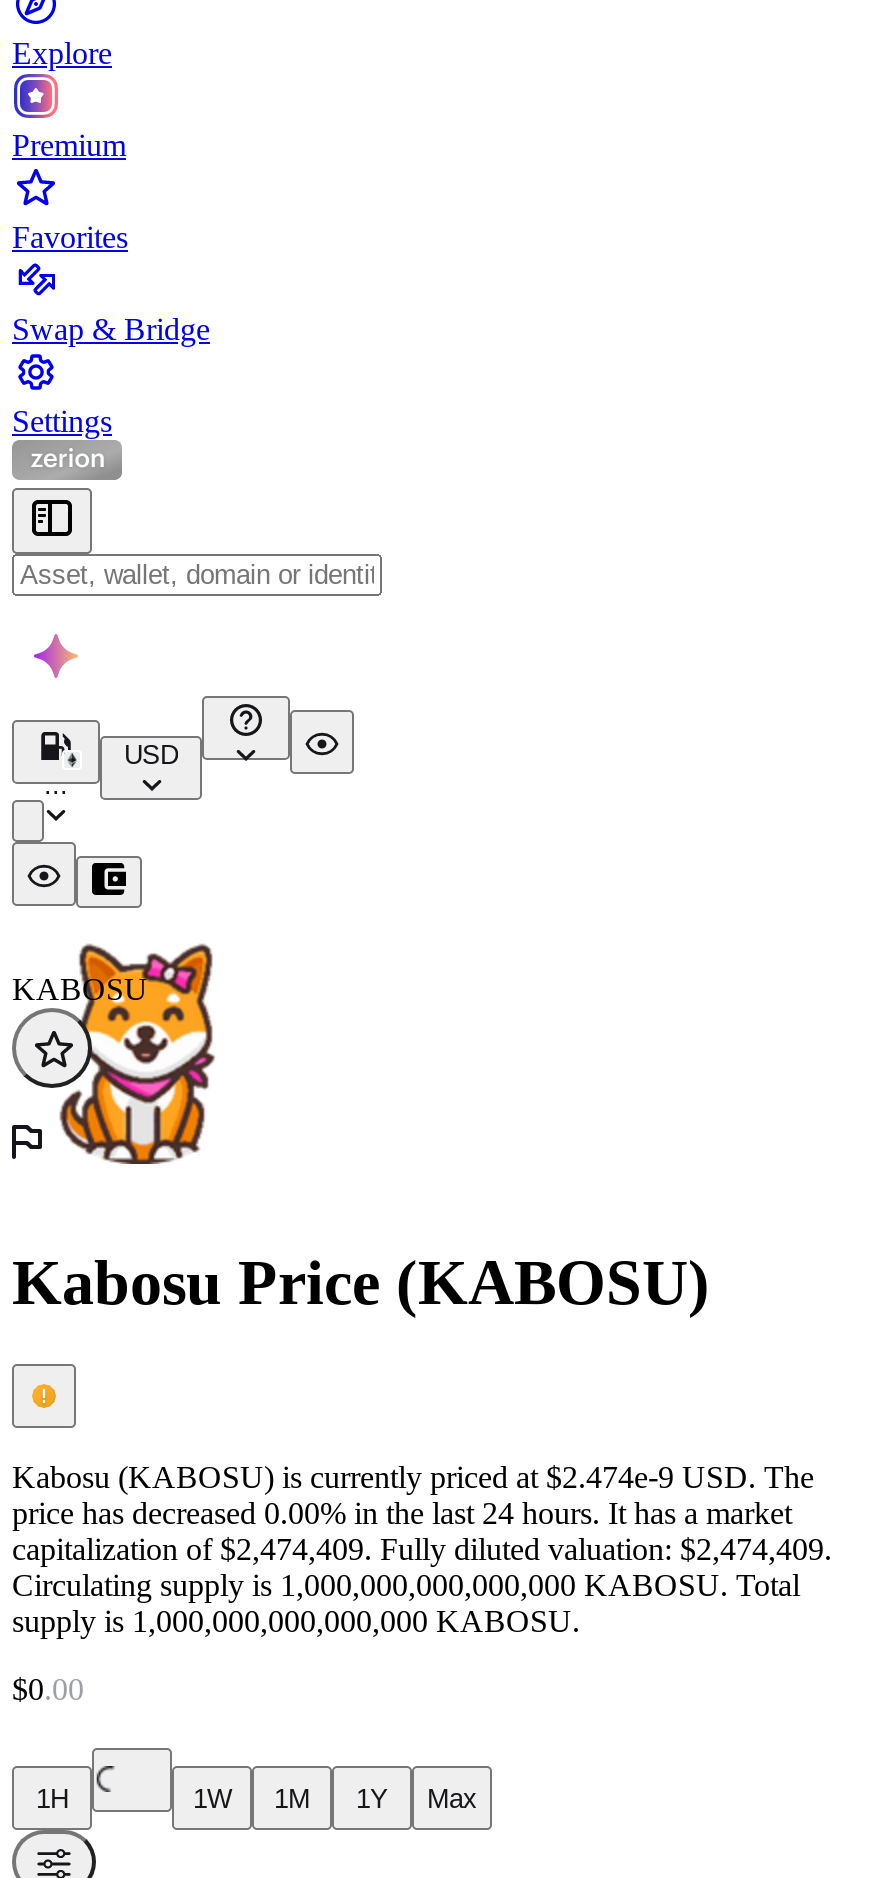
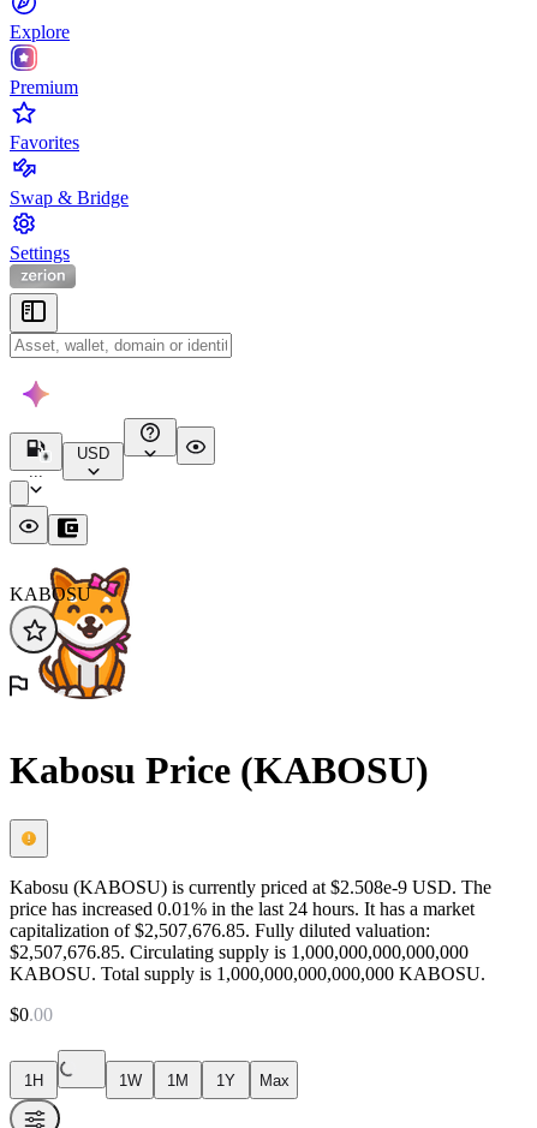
[12,1460,832,1638] Kabosu (KABOSU) is currently priced at $2.474e-9 USD. The | price has decreased 0.00% in the last 24 hours. It has a market | capitalization of $2,474,409. Fully diluted valuation: $2,474,409. | Circulating supply is 1,000,000,000,000,000 KABOSU. Total | supply is 1,000,000,000,000,000 KABOSU. -> [10,877,491,984] Kabosu (KABOSU) is currently priced at $2.508e-9 USD. The | price has increased 0.01% in the last 24 hours. It has a market | capitalization of $2,507,676.85. Fully diluted valuation: | $2,507,676.85. Circulating supply is 1,000,000,000,000,000 | KABOSU. Total supply is 1,000,000,000,000,000 KABOSU.

